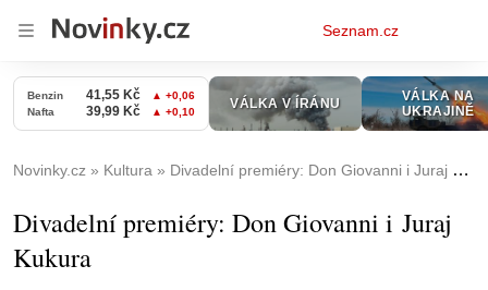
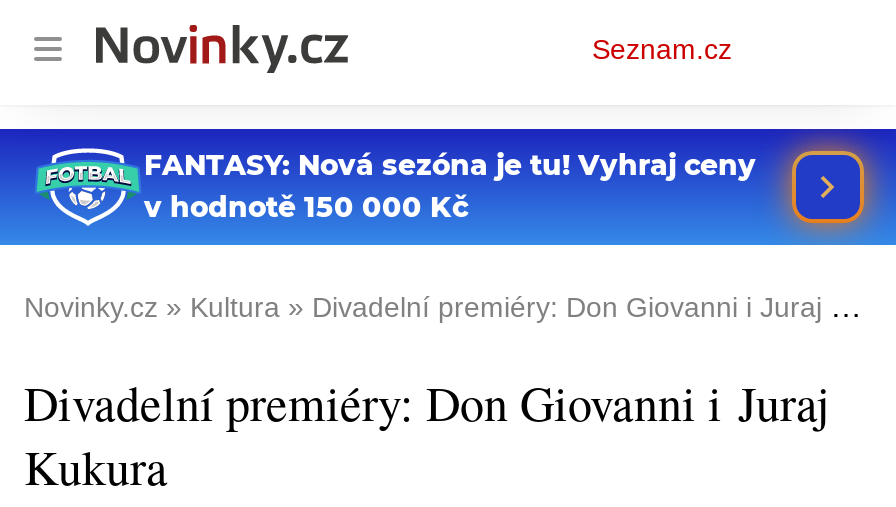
[3,74,485,136] [image] -> [6,127,890,247] [image]

